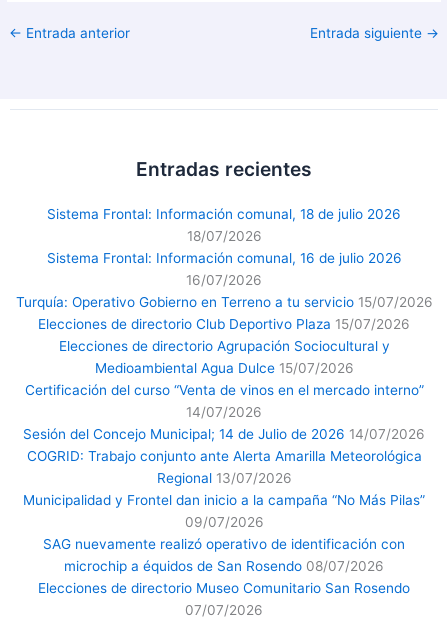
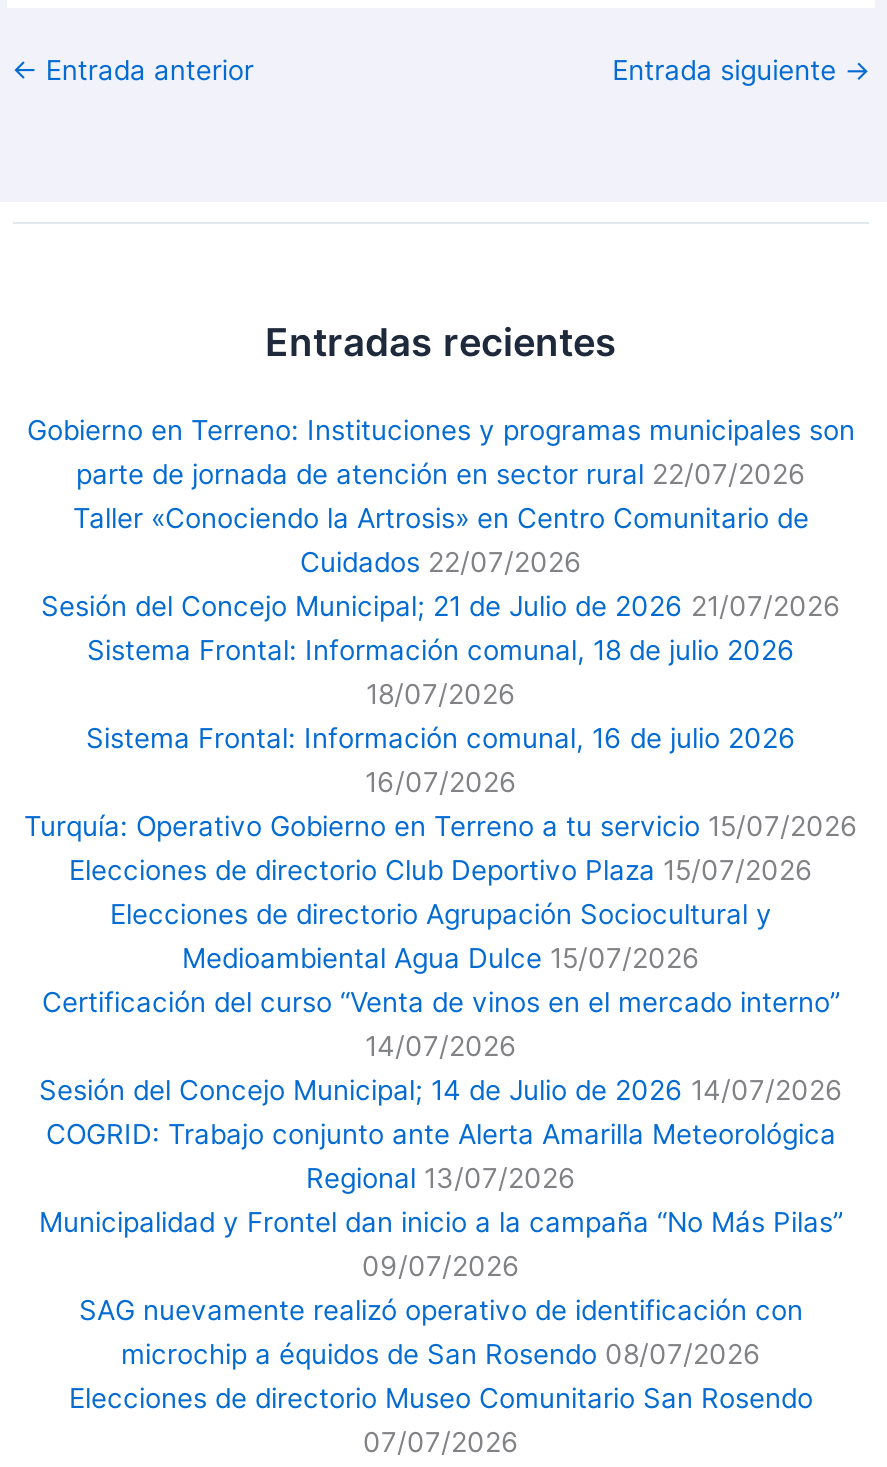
none -> [27,414,855,622] Gobierno en Terreno: Instituciones y programas municipales son | parte de jornada de atención en sector rural 22/07/2026 | Taller «Conociendo la Artrosis» en Centro Comunitario de | Cuidados 22/07/2026 | Sesión del Concejo Municipal; 21 de Julio de 2026 21/07/2026

